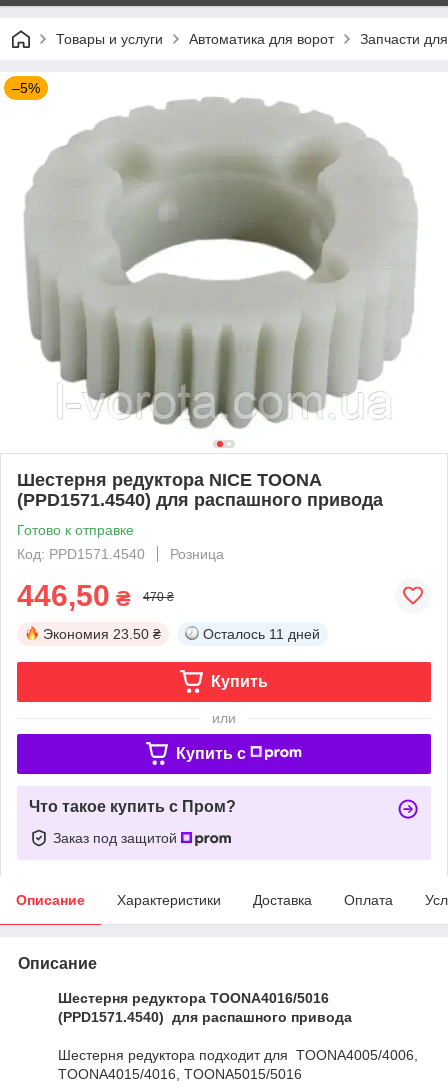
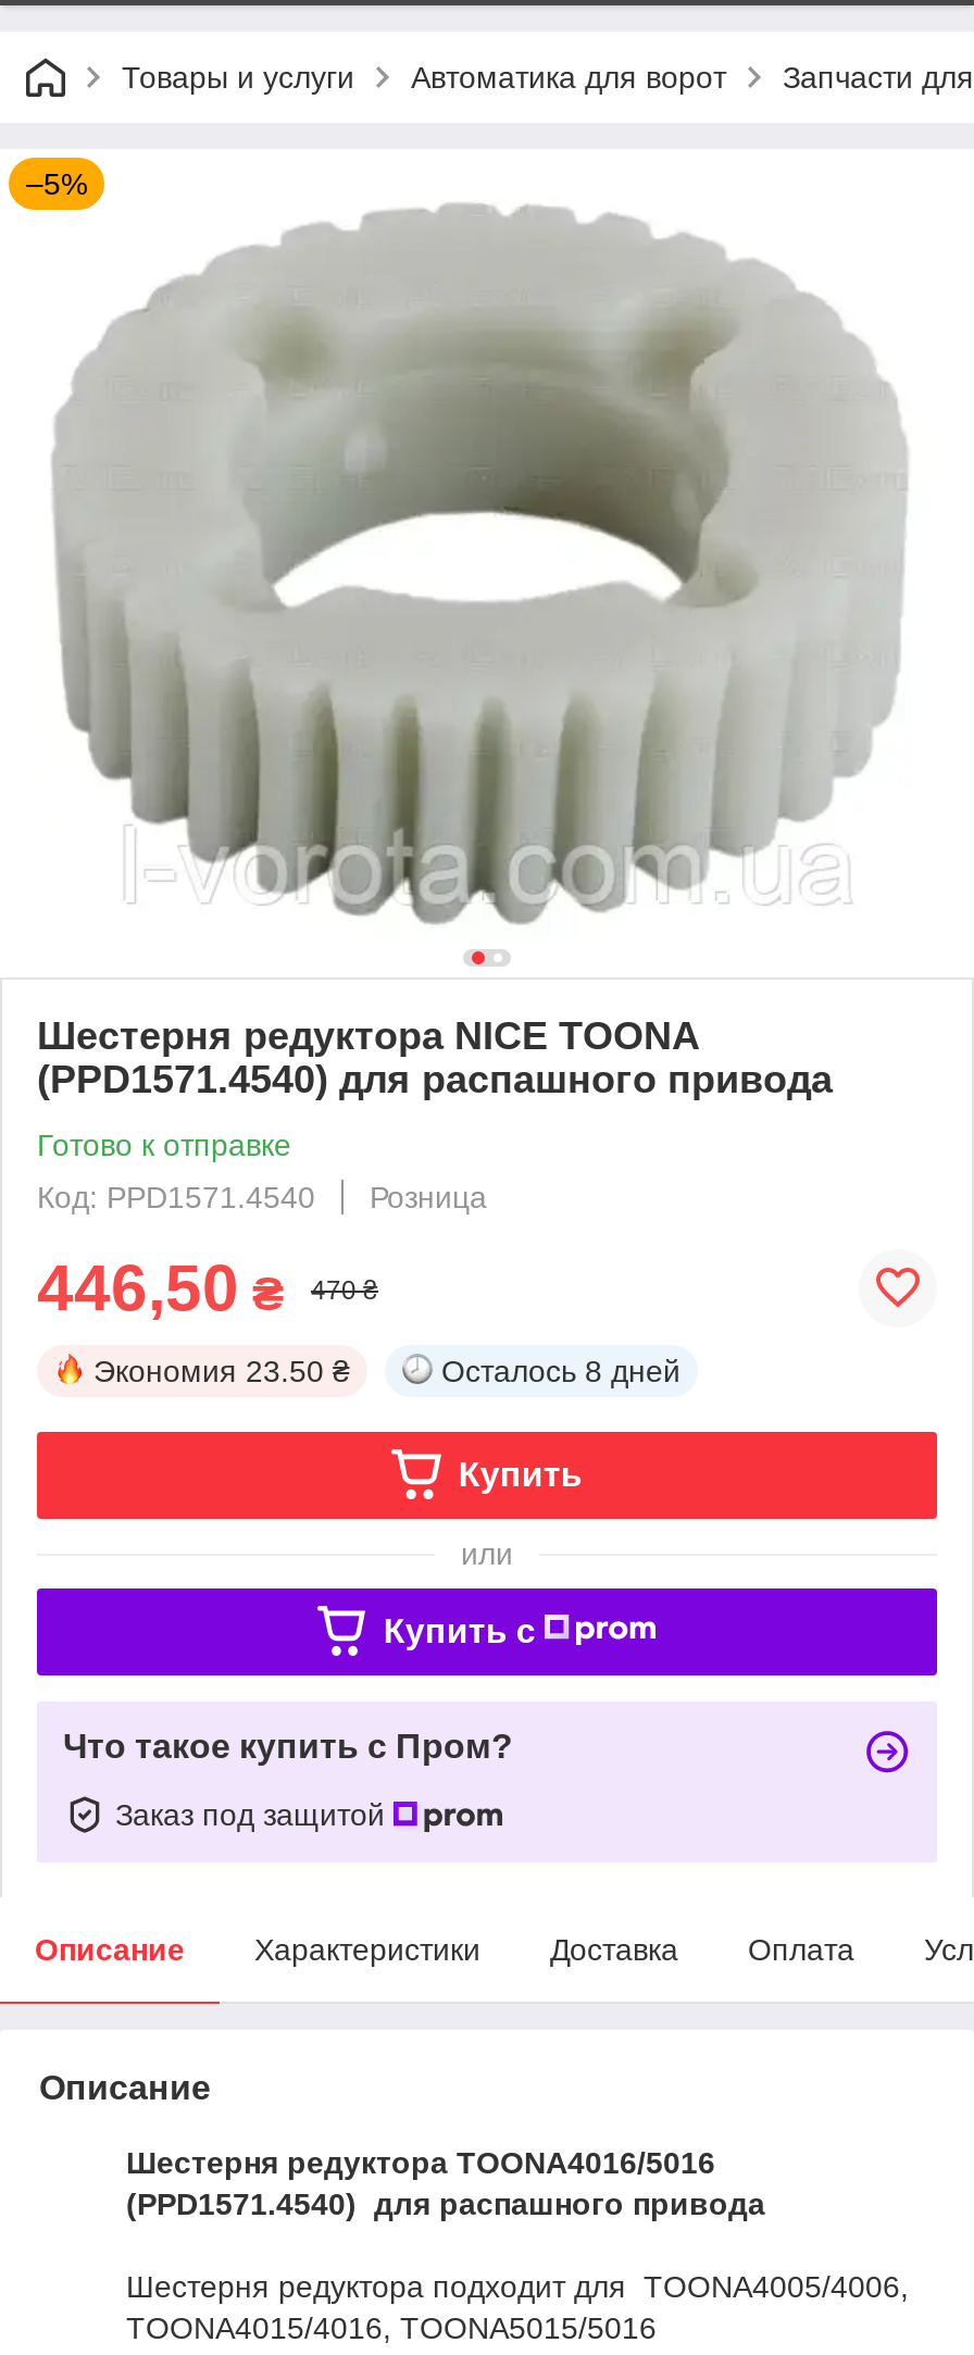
[203,626,320,642] Осталось 11 дней -> [441,1353,680,1388] Осталось 8 дней

